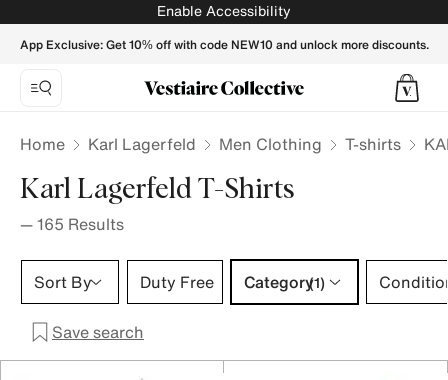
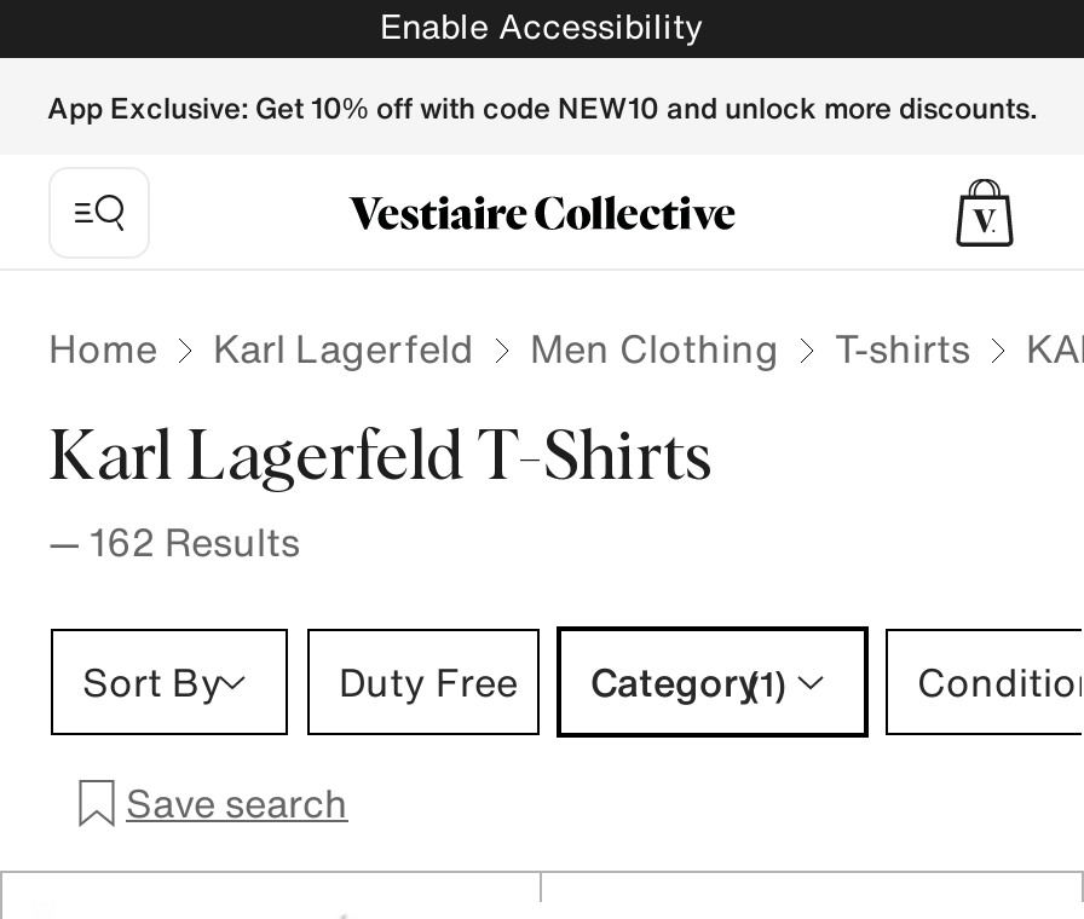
[20,212,124,236] — 165 Results -> [48,513,300,571] — 162 Results

